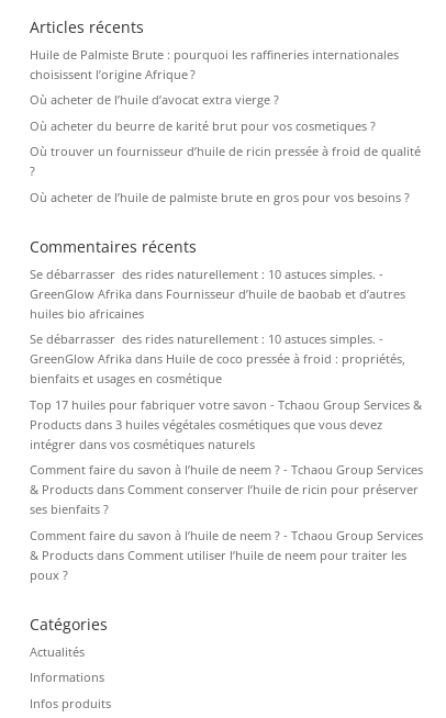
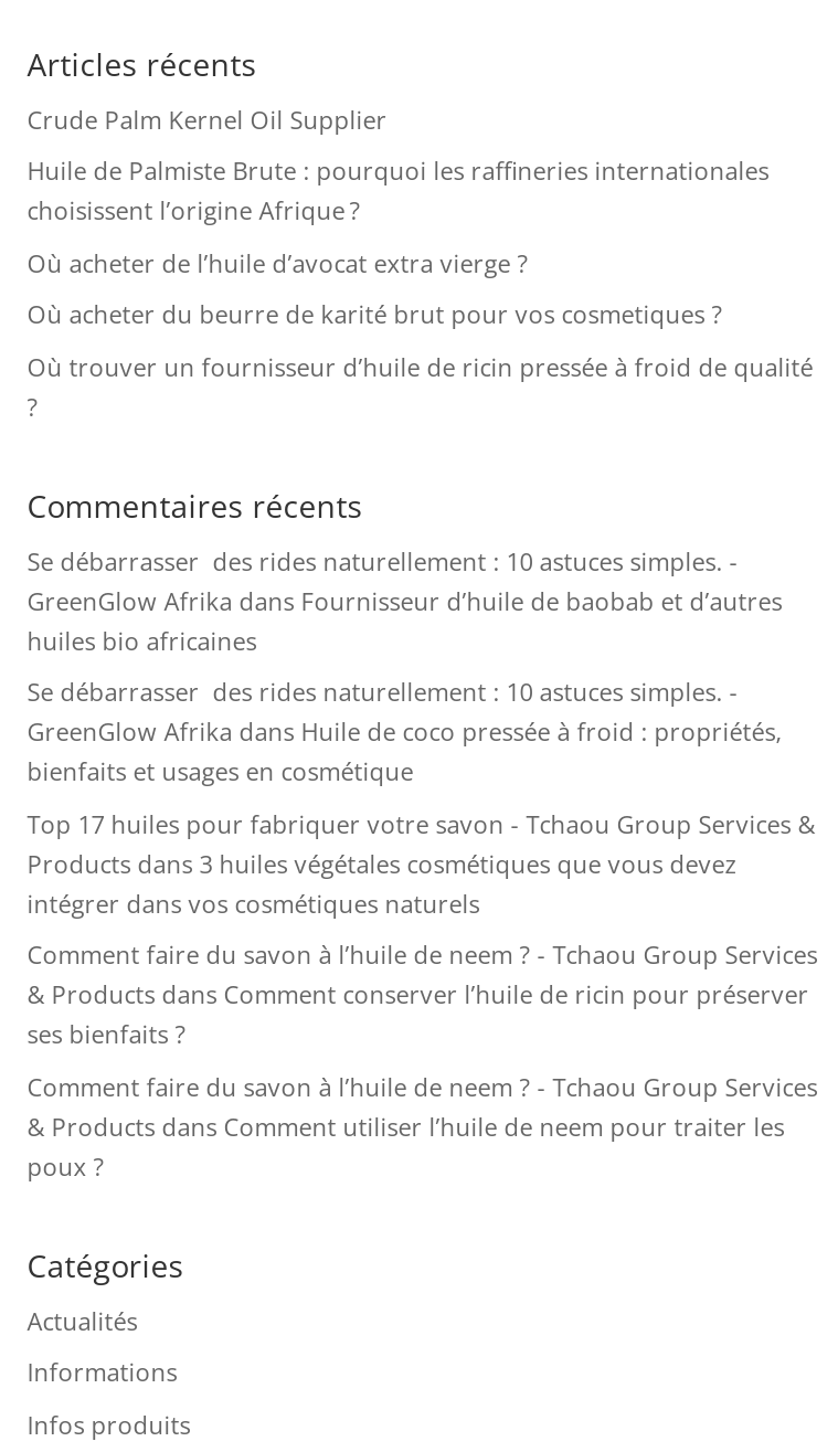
none -> [27,102,387,136] Crude Palm Kernel Oil Supplier
moved [29,46,421,160] -> [27,154,813,383]: Huile de Palmiste Brute : pourquoi les raffineries internationales | choisissent l’origine Afrique ? | Où acheter de l’huile d’avocat extra vierge ? | Où acheter du beurre de karité brut pour vos cosmetiques ? | Où trouver un fournisseur d’huile de ricin pressée à froid de qualité
[29,189,410,205] Où acheter de l’huile de palmiste brute en gros pour vos besoins ? -> none

